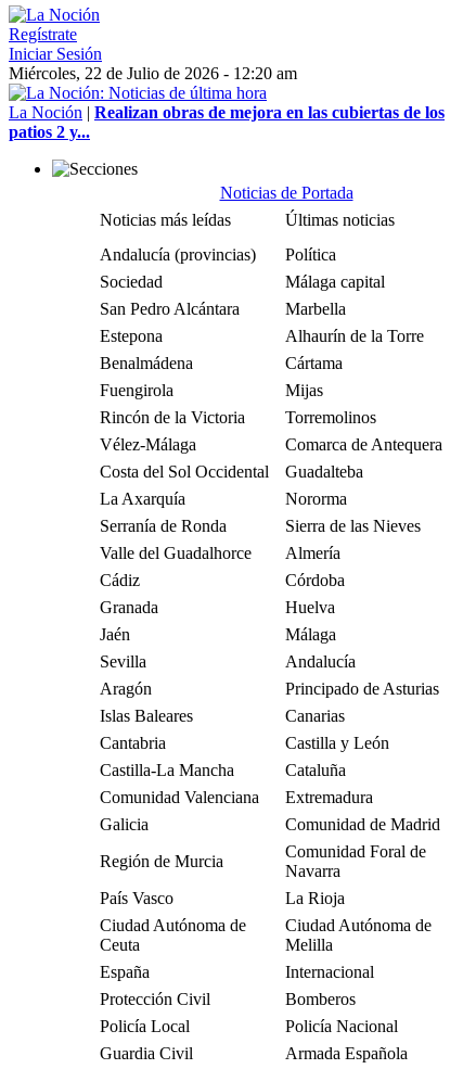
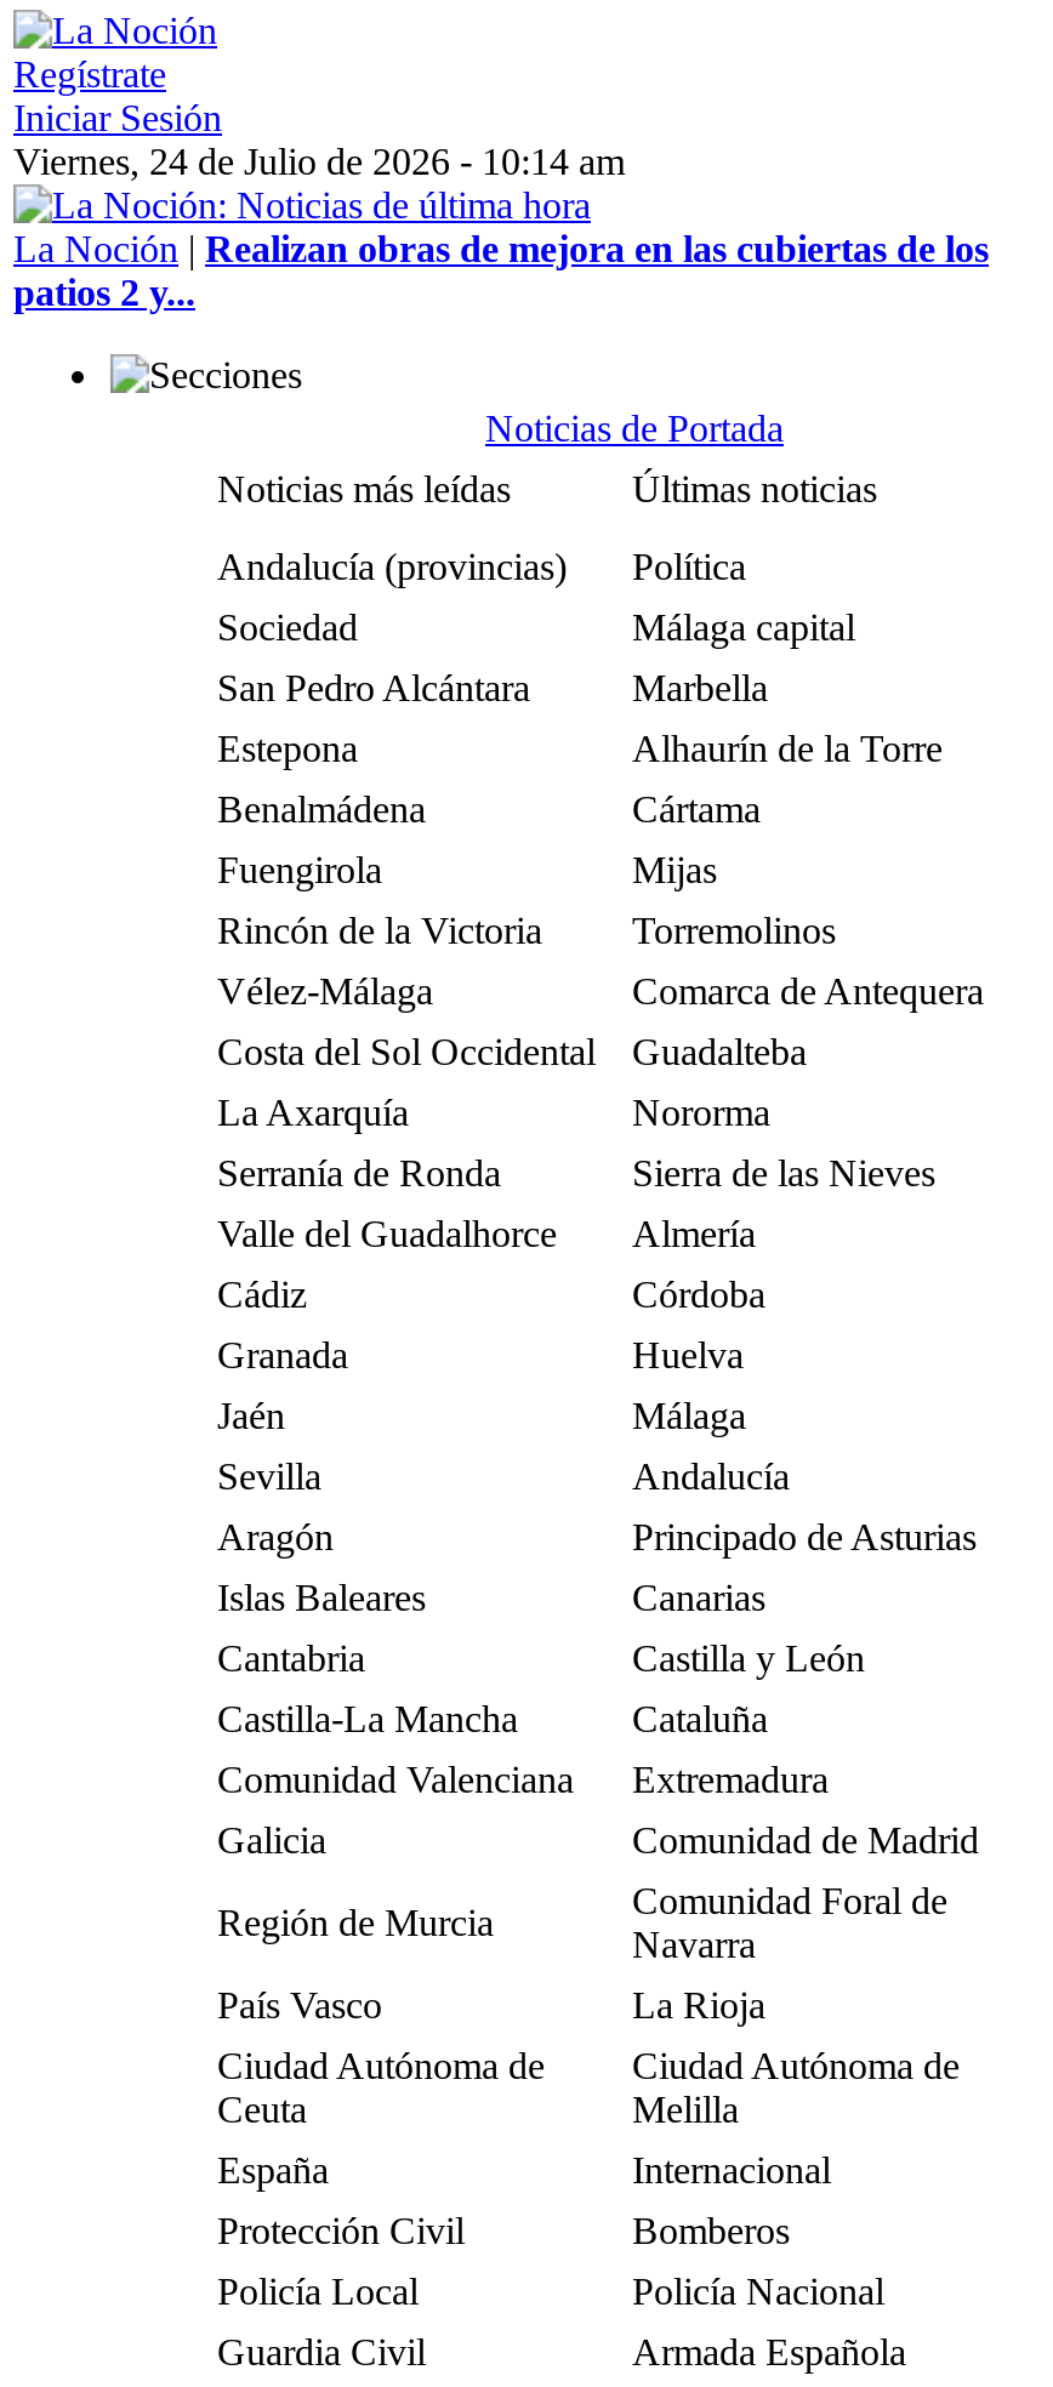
[9,64,297,82] Miércoles, 22 de Julio de 2026 - 12:20 am -> [13,141,625,182] Viernes, 24 de Julio de 2026 - 10:14 am

